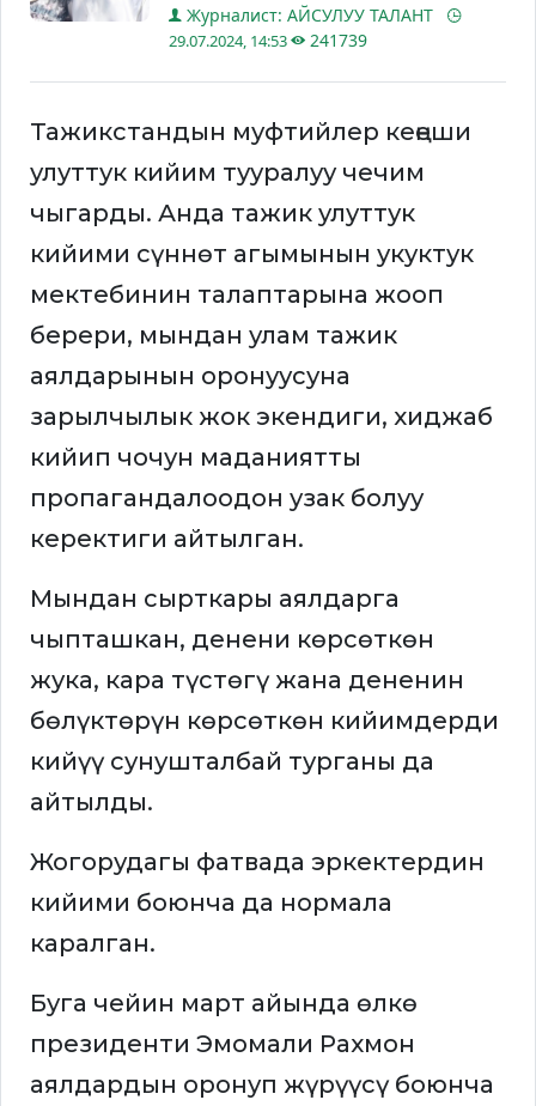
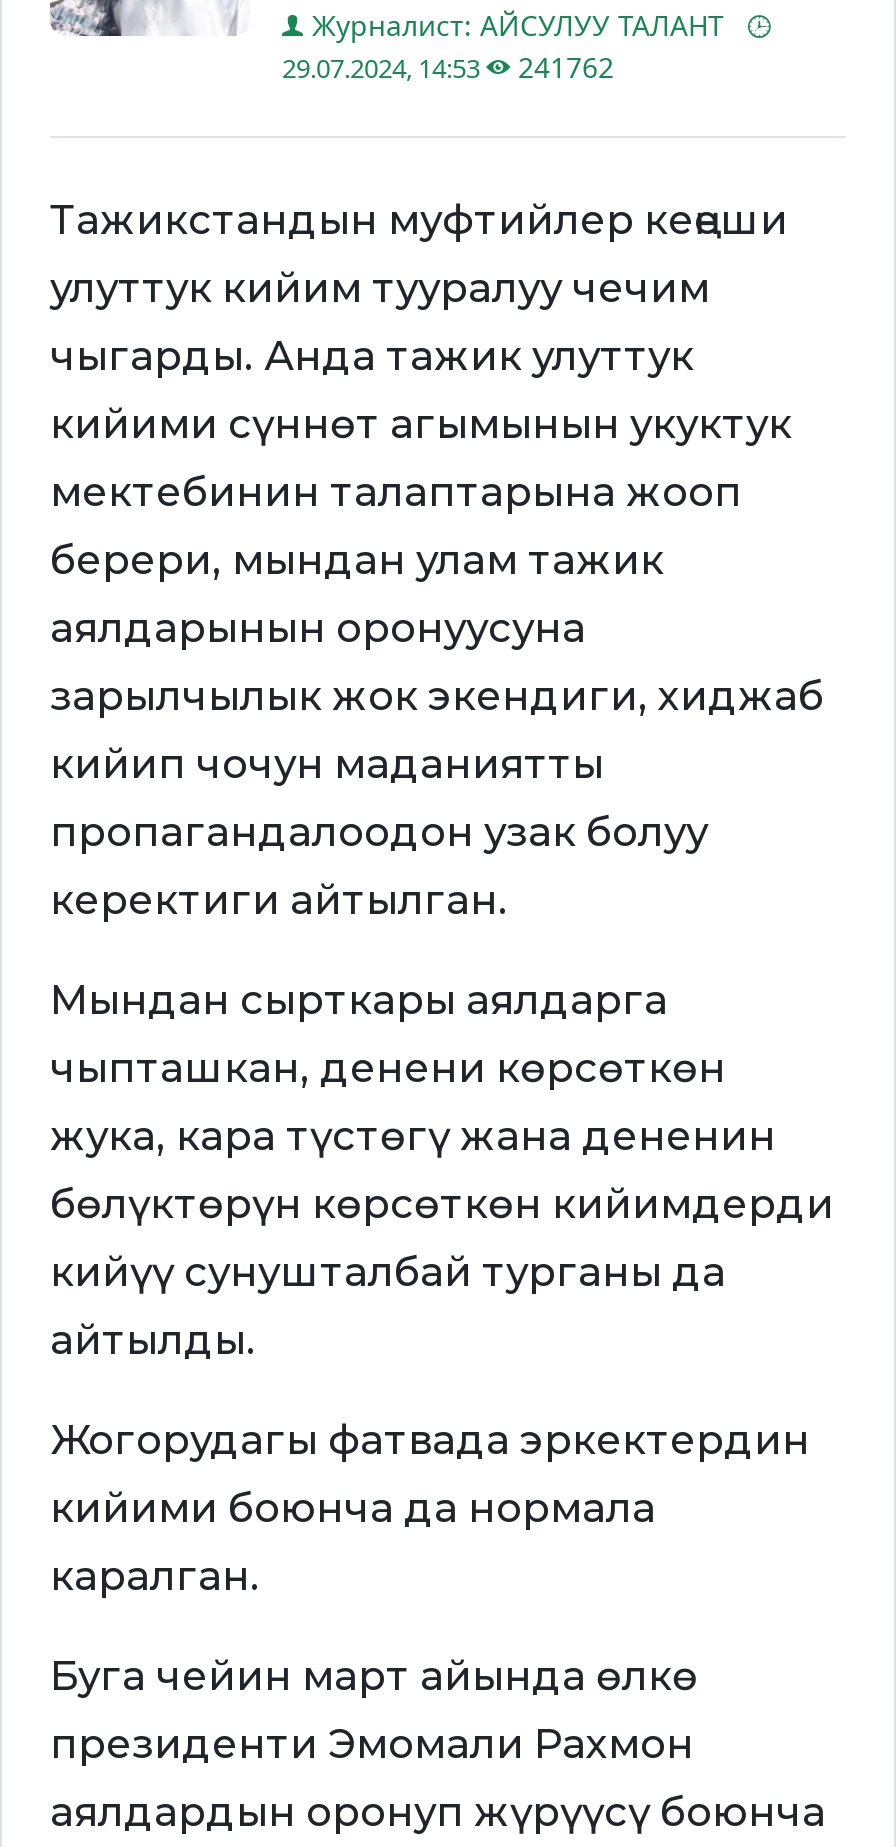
[169,29,372,52] 29.07.2024, 14:53 241739 -> [282,48,622,86] 29.07.2024, 14:53 241762

